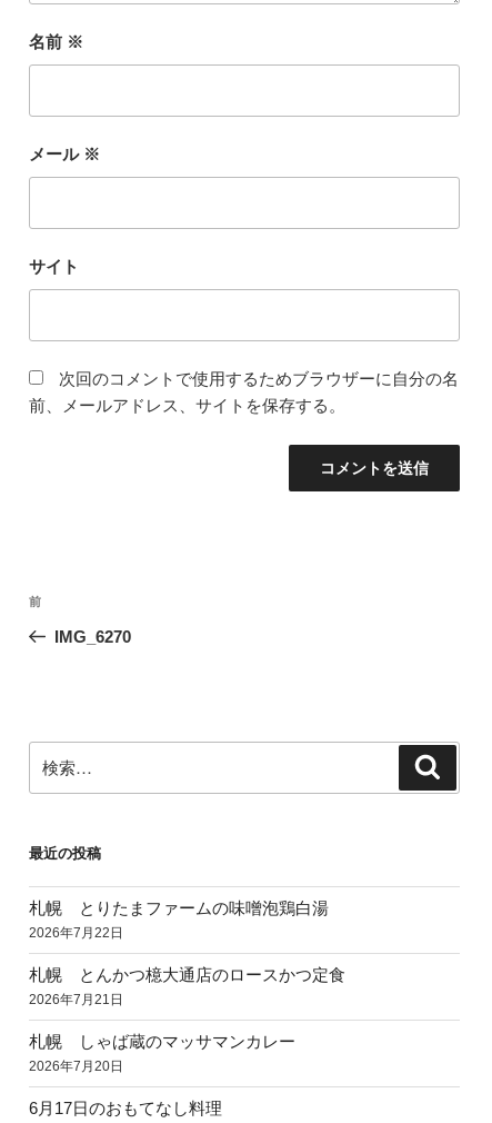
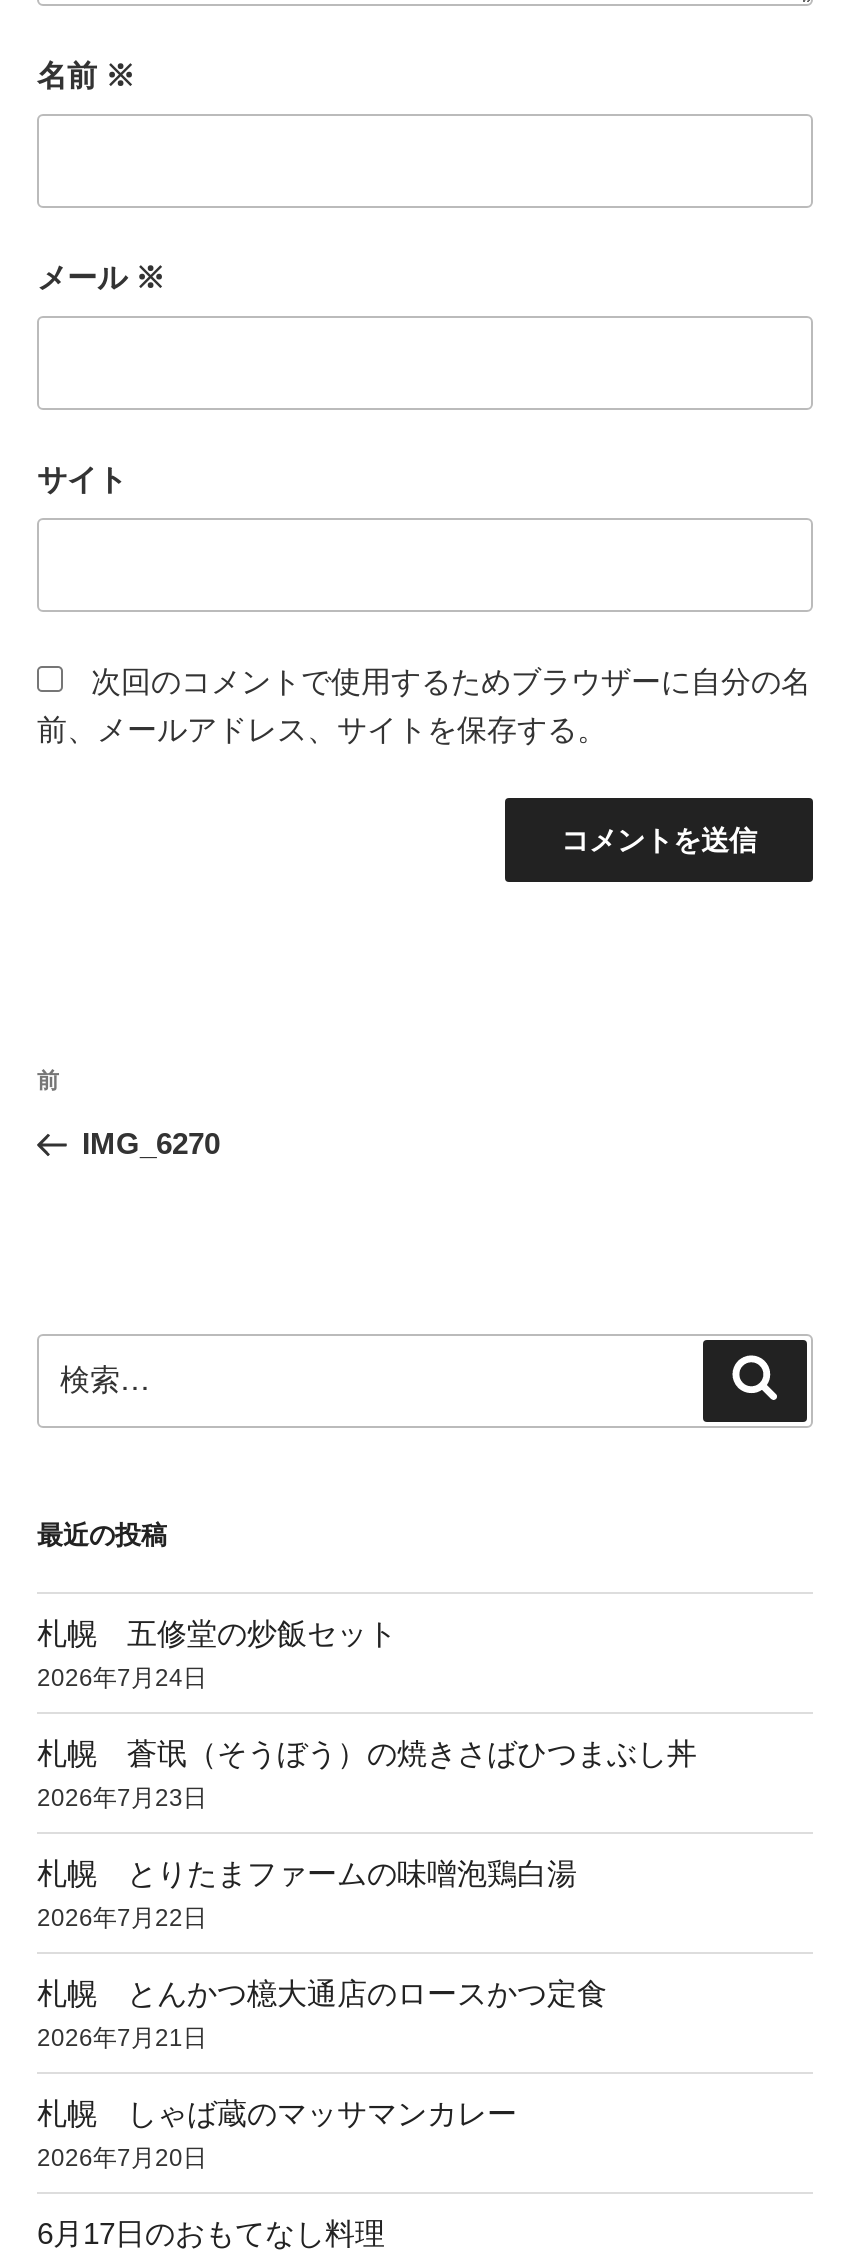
none -> [37,1616,697,1812] 札幌 五修堂の炒飯セット | 2026年7月24日 | 札幌 蒼氓（そうぼう）の焼きさばひつまぶし丼 | 2026年7月23日

